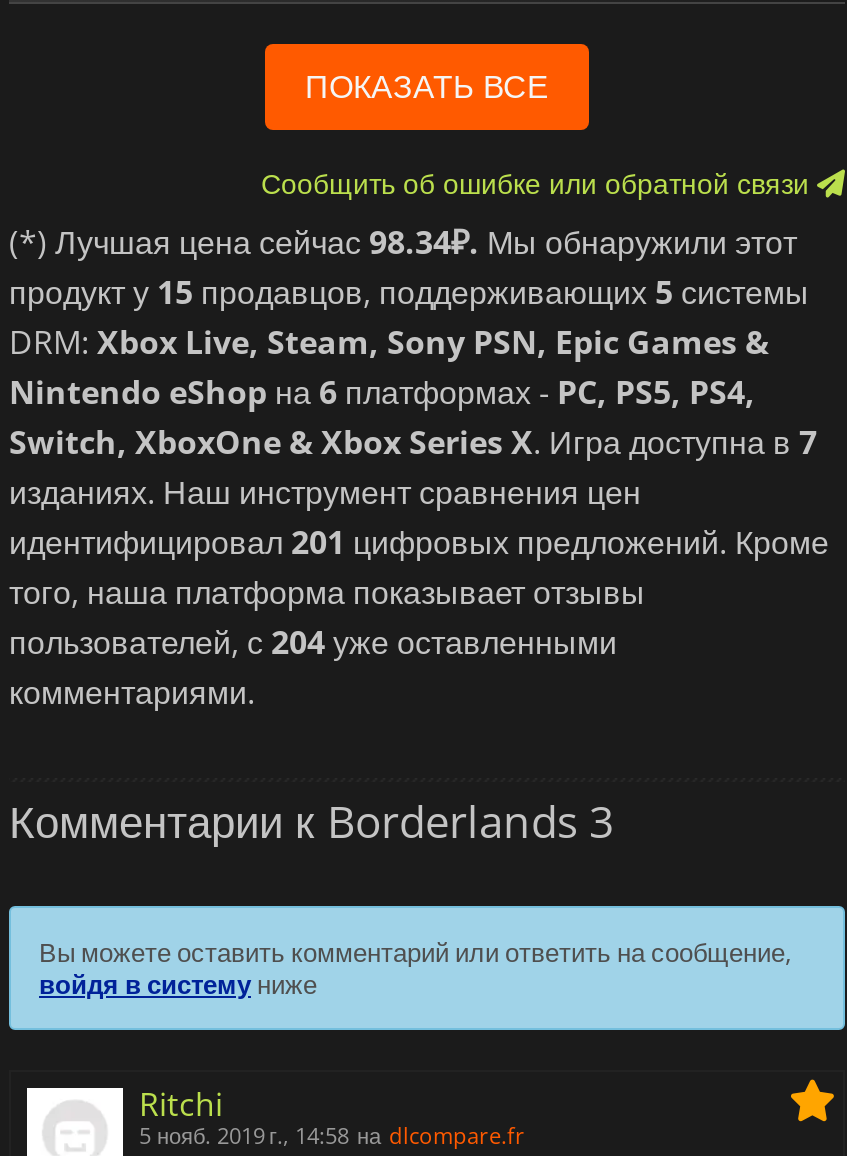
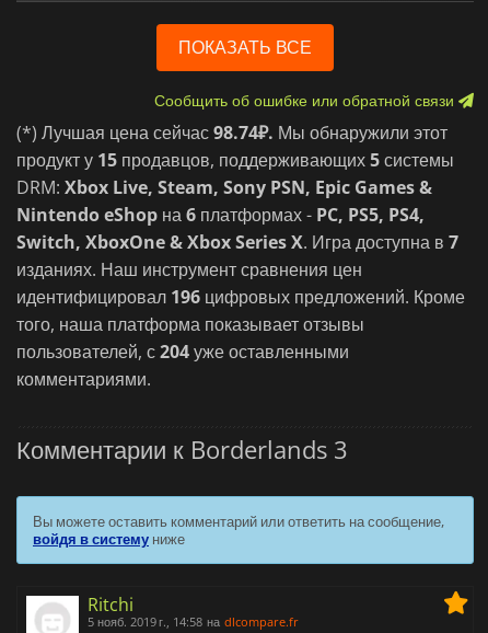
[9,219,797,263] (*) Лучшая цена сейчас 98.34₽. Мы обнаружили этот -> [16,120,448,144] (*) Лучшая цена сейчас 98.74₽. Мы обнаружили этот
[9,519,829,563] идентифицировал 201 цифровых предложений. Кроме -> [16,284,465,308] идентифицировал 196 цифровых предложений. Кроме

